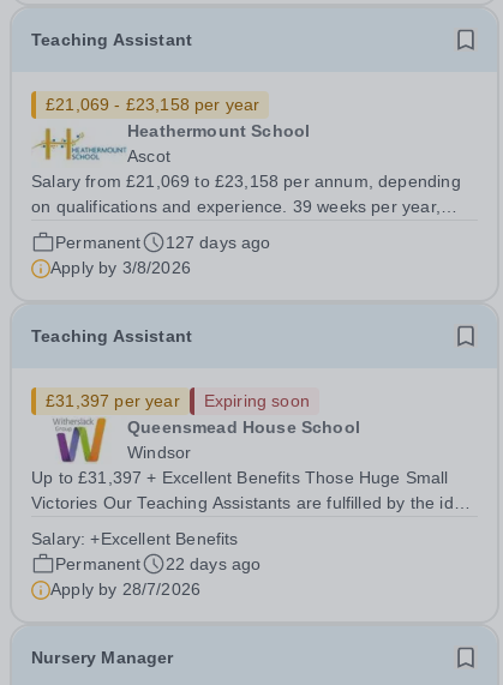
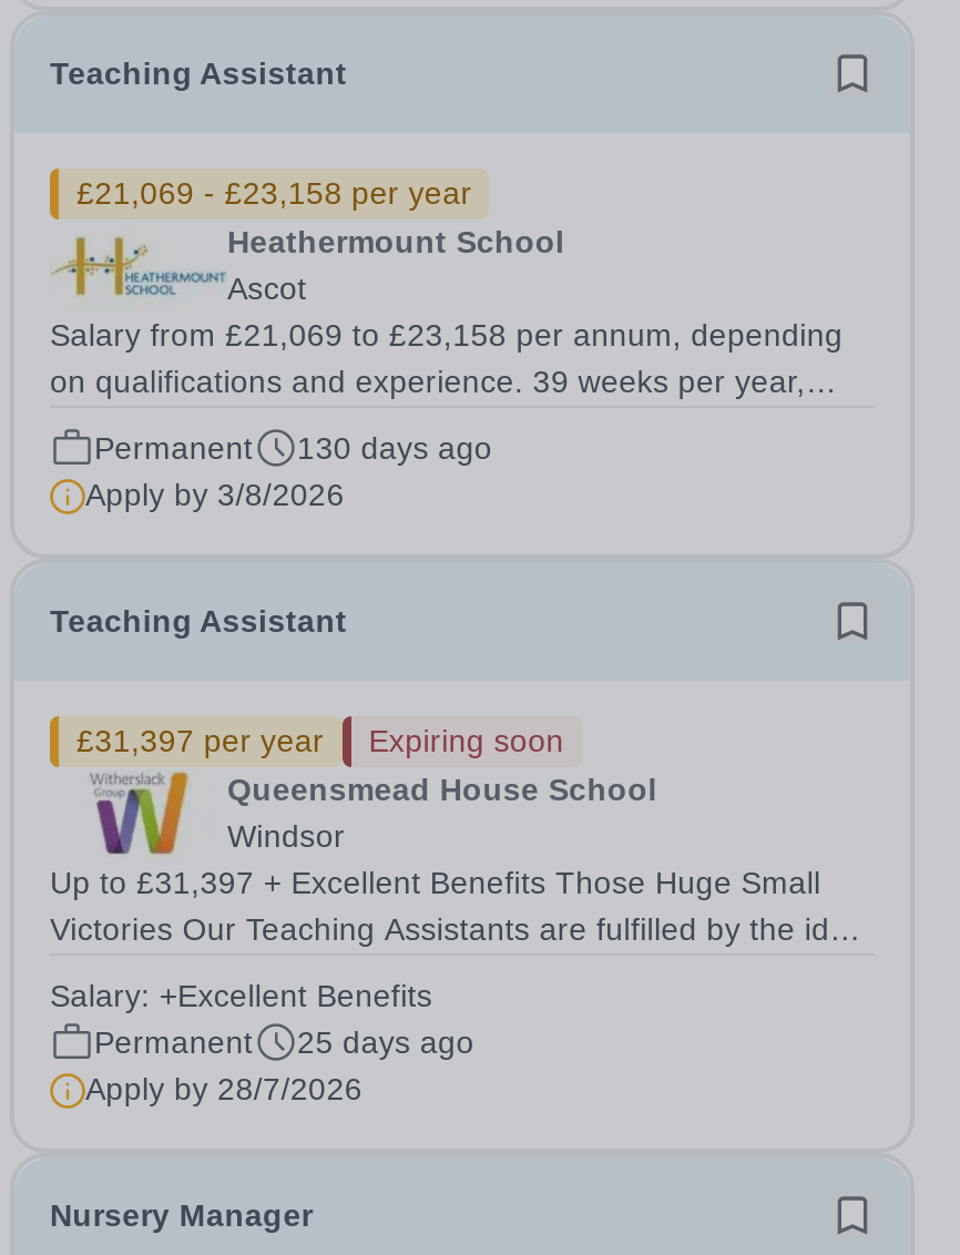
[55,233,271,252] Permanent 127 days ago -> [94,430,492,466] Permanent 130 days ago
[55,554,261,573] Permanent 22 days ago -> [94,1024,474,1060] Permanent 25 days ago

